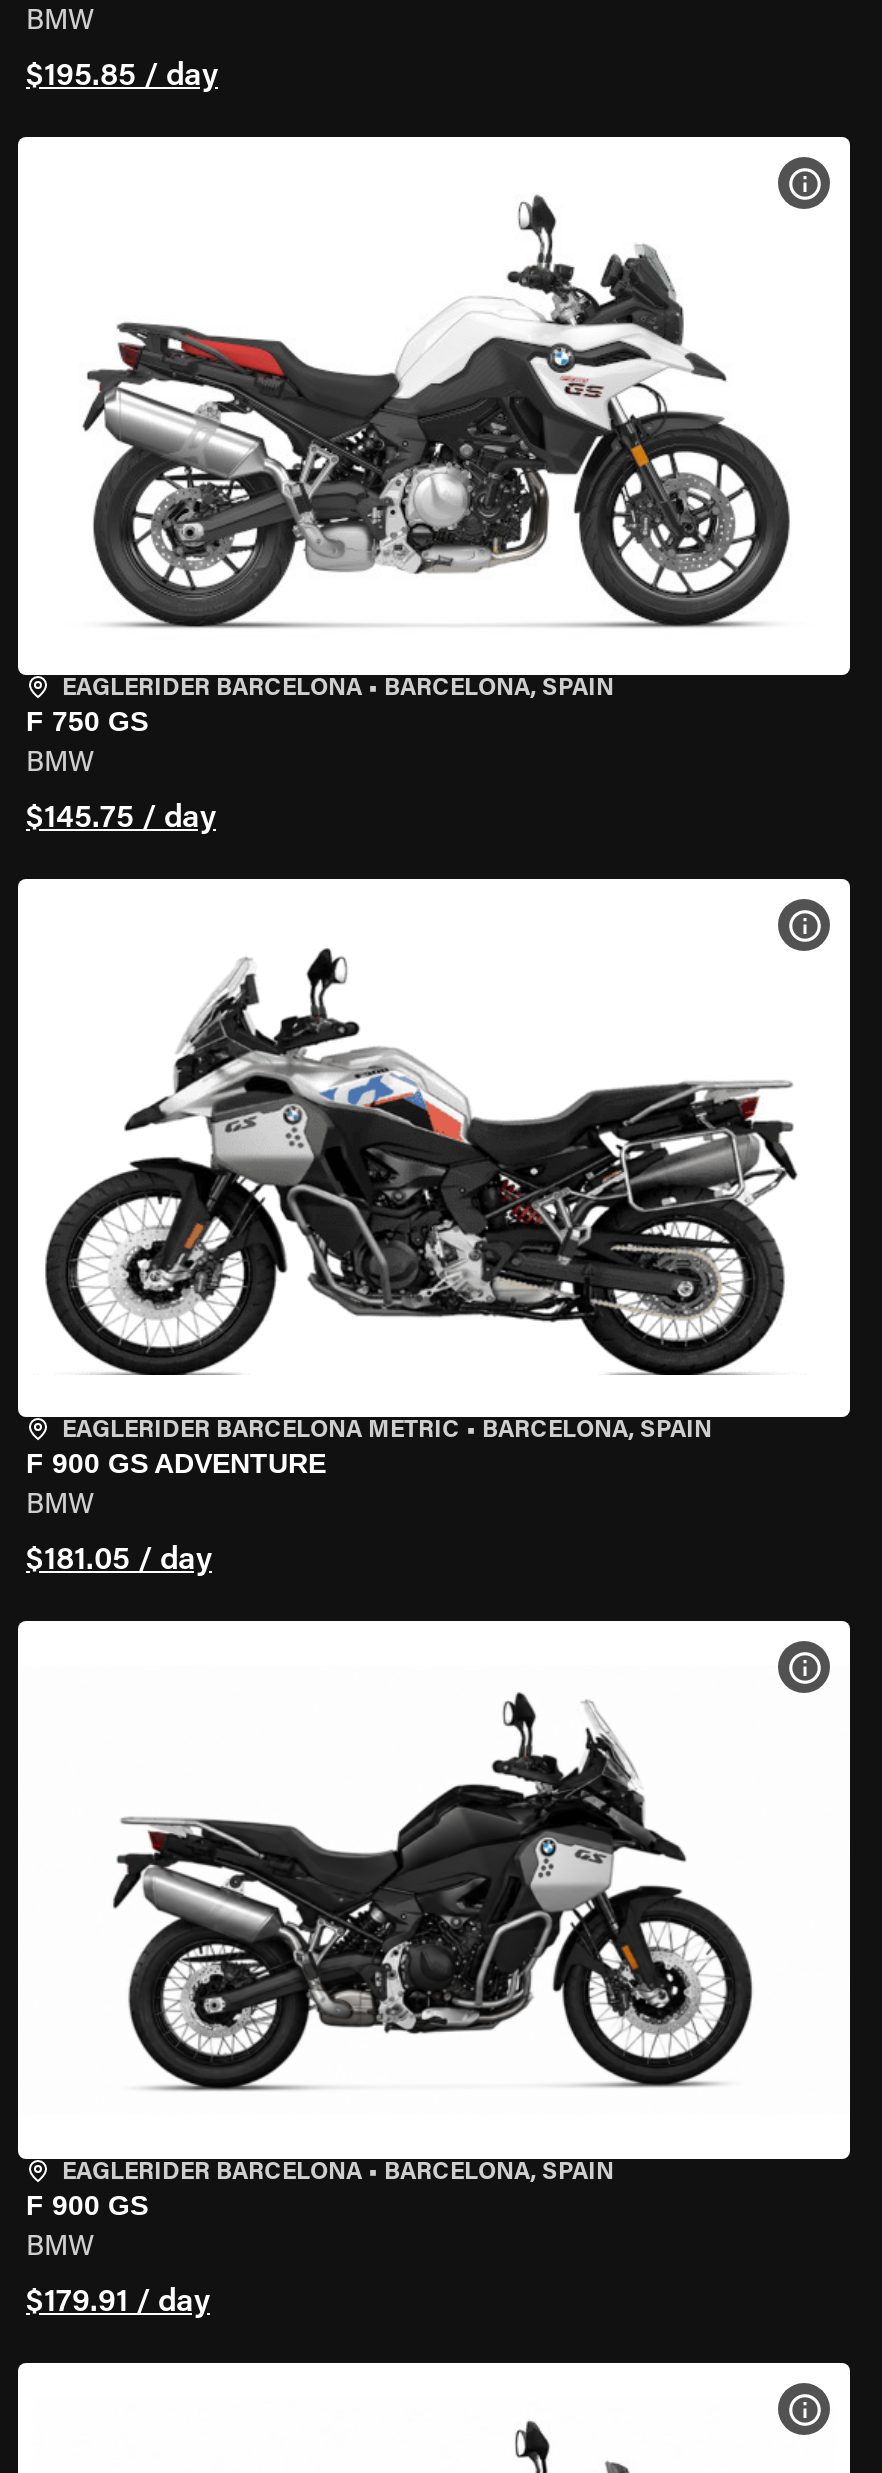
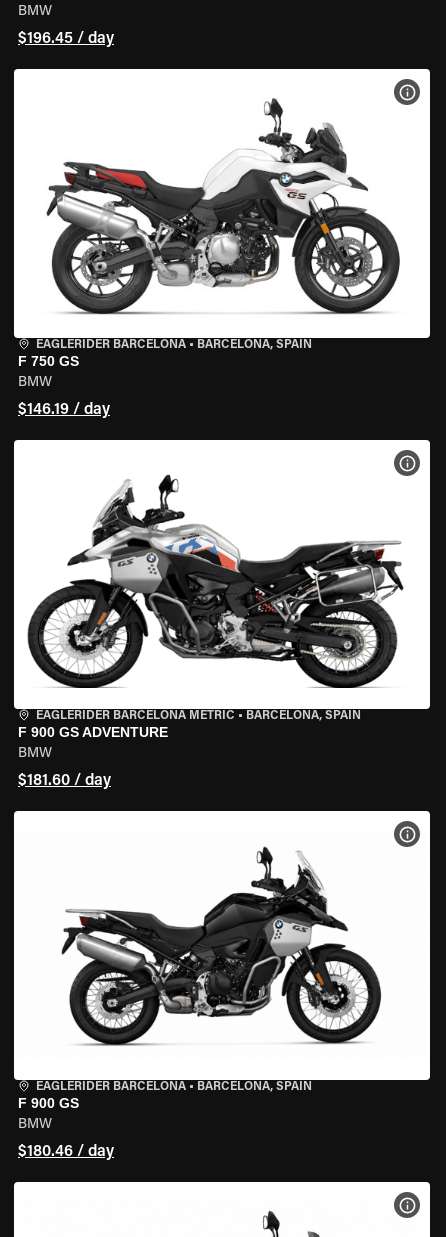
[26,61,218,93] $195.85 / day -> [18,31,114,47] $196.45 / day
[26,803,216,835] $145.75 / day -> [18,402,110,418] $146.19 / day
[26,1545,212,1577] $181.05 / day -> [18,773,111,789] $181.60 / day
[26,2287,210,2319] $179.91 / day -> [18,1144,114,1160] $180.46 / day

